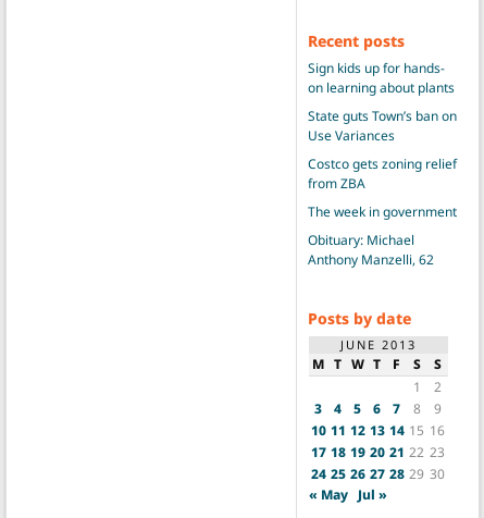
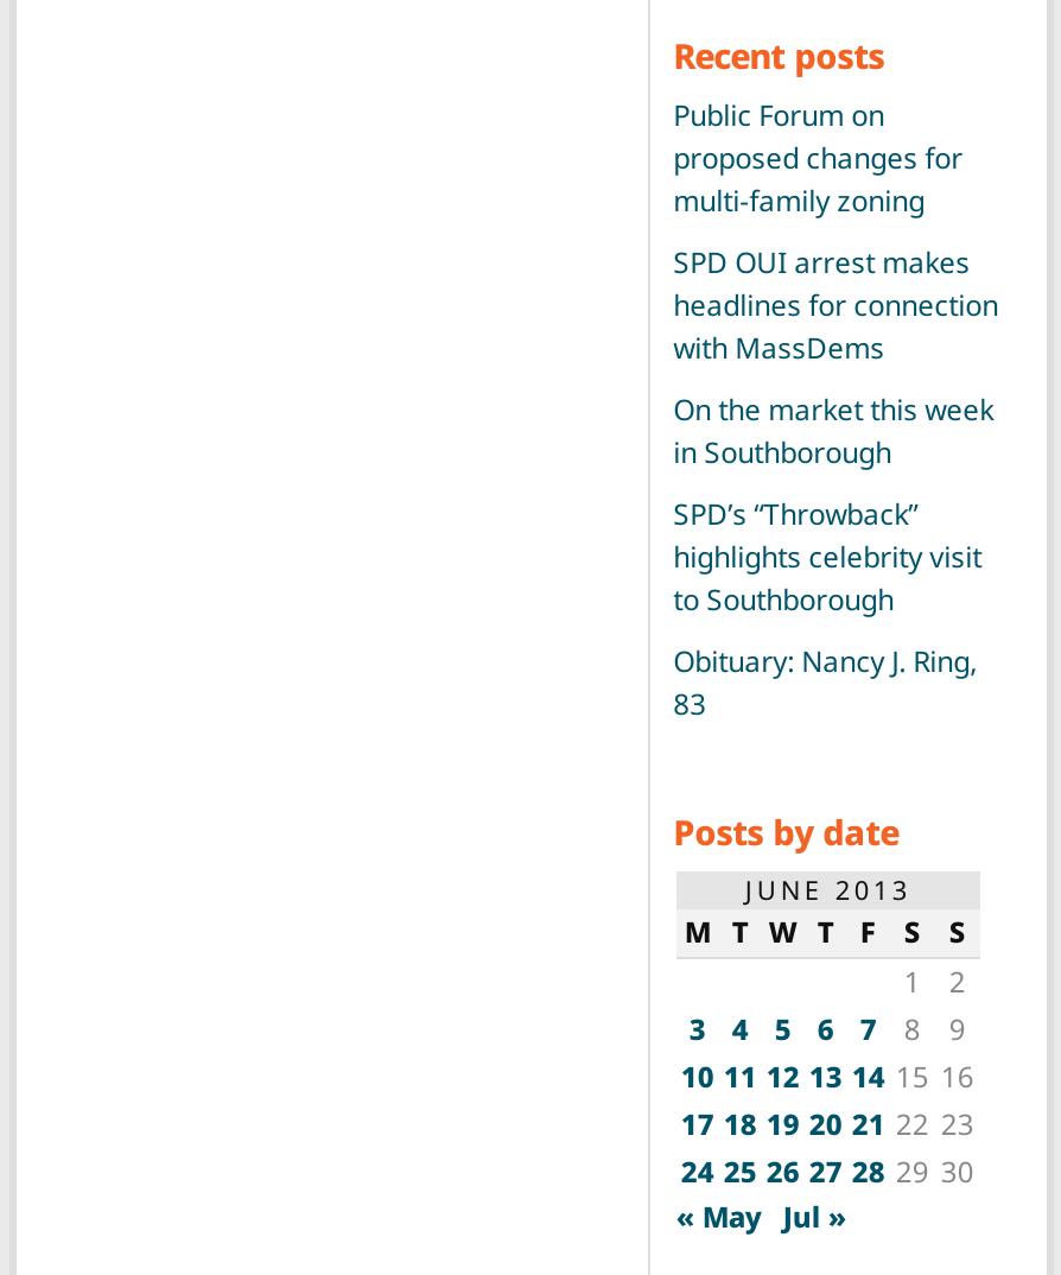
[307,59,454,97] Sign kids up for hands- | on learning about plants -> [673,96,963,222] Public Forum on | proposed changes for | multi-family zoning
[307,107,456,145] State guts Town’s ban on | Use Variances -> [673,243,998,369] SPD OUI arrest makes | headlines for connection | with MassDems
[307,155,456,193] Costco gets zoning relief | from ZBA -> [673,390,994,473] On the market this week | in Southborough
[307,203,456,221] The week in government -> [673,495,982,620] SPD’s “Throwback” | highlights celebrity visit | to Southborough
[307,231,434,269] Obituary: Michael | Anthony Manzelli, 62 -> [673,642,977,725] Obituary: Nancy J. Ring, | 83

